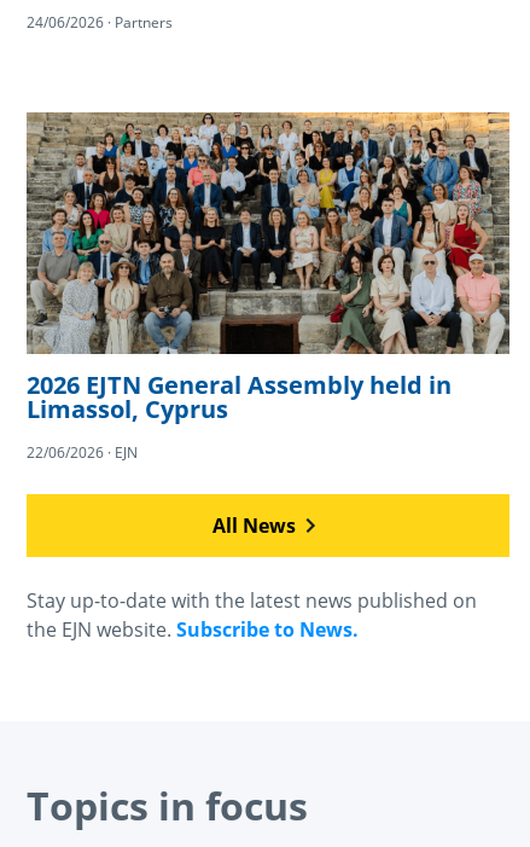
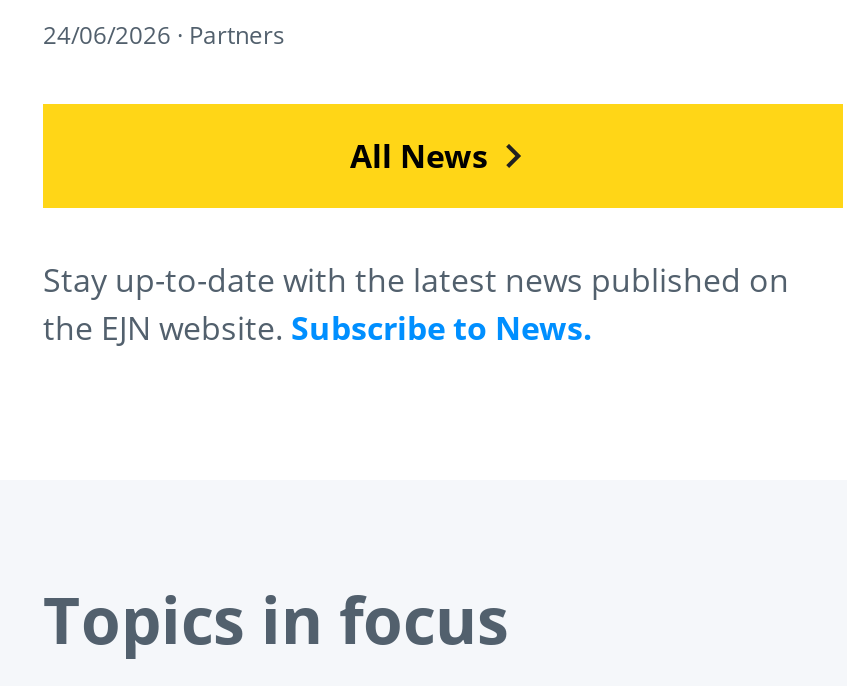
[25,111,511,463] [image] | 2026 EJTN General Assembly held in | Limassol, Cyprus | 22/06/2026 · EJN -> none

